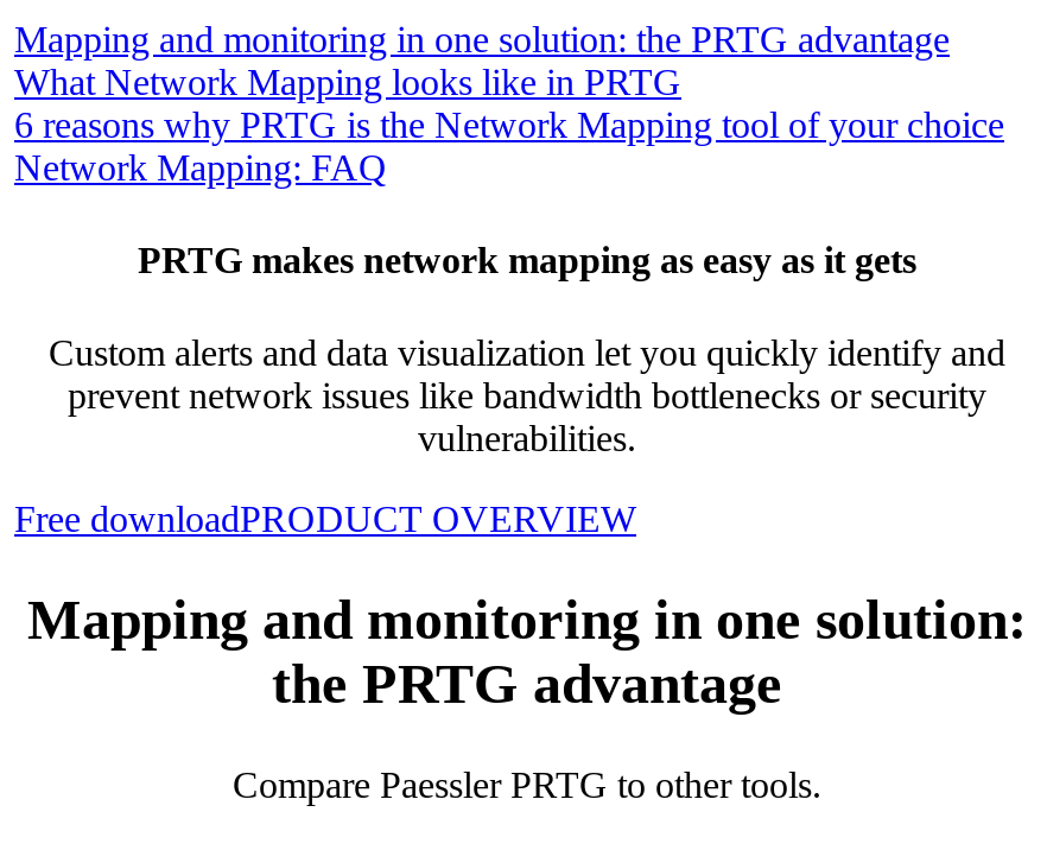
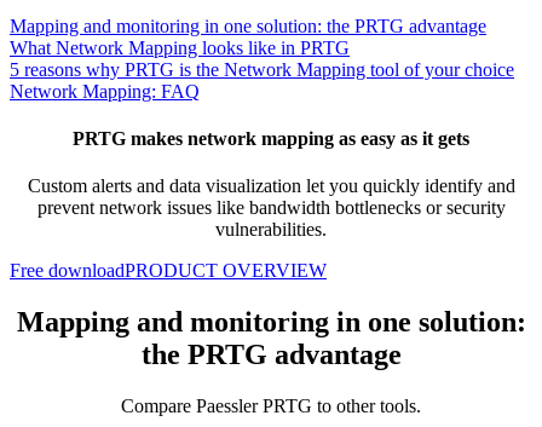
[14,104,1004,144] 6 reasons why PRTG is the Network Mapping tool of your choice -> [10,59,514,79] 5 reasons why PRTG is the Network Mapping tool of your choice

